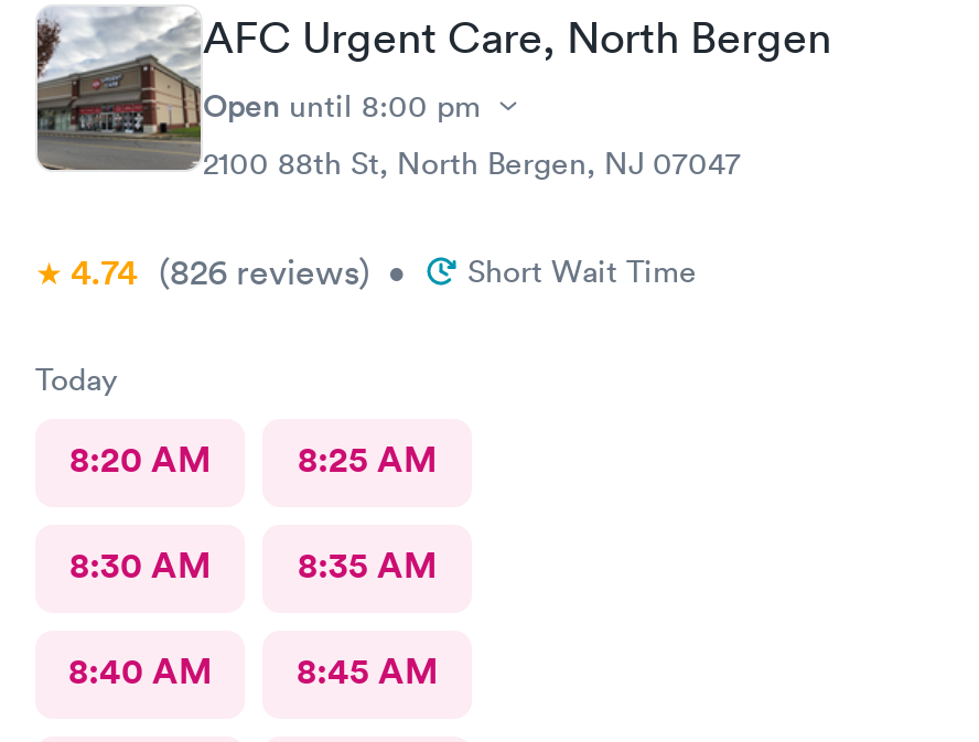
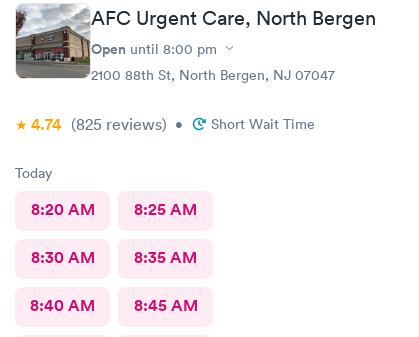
[71,249,697,295] 4.74 (826 reviews) • Short Wait Time -> [31,113,315,134] 4.74 (825 reviews) • Short Wait Time

